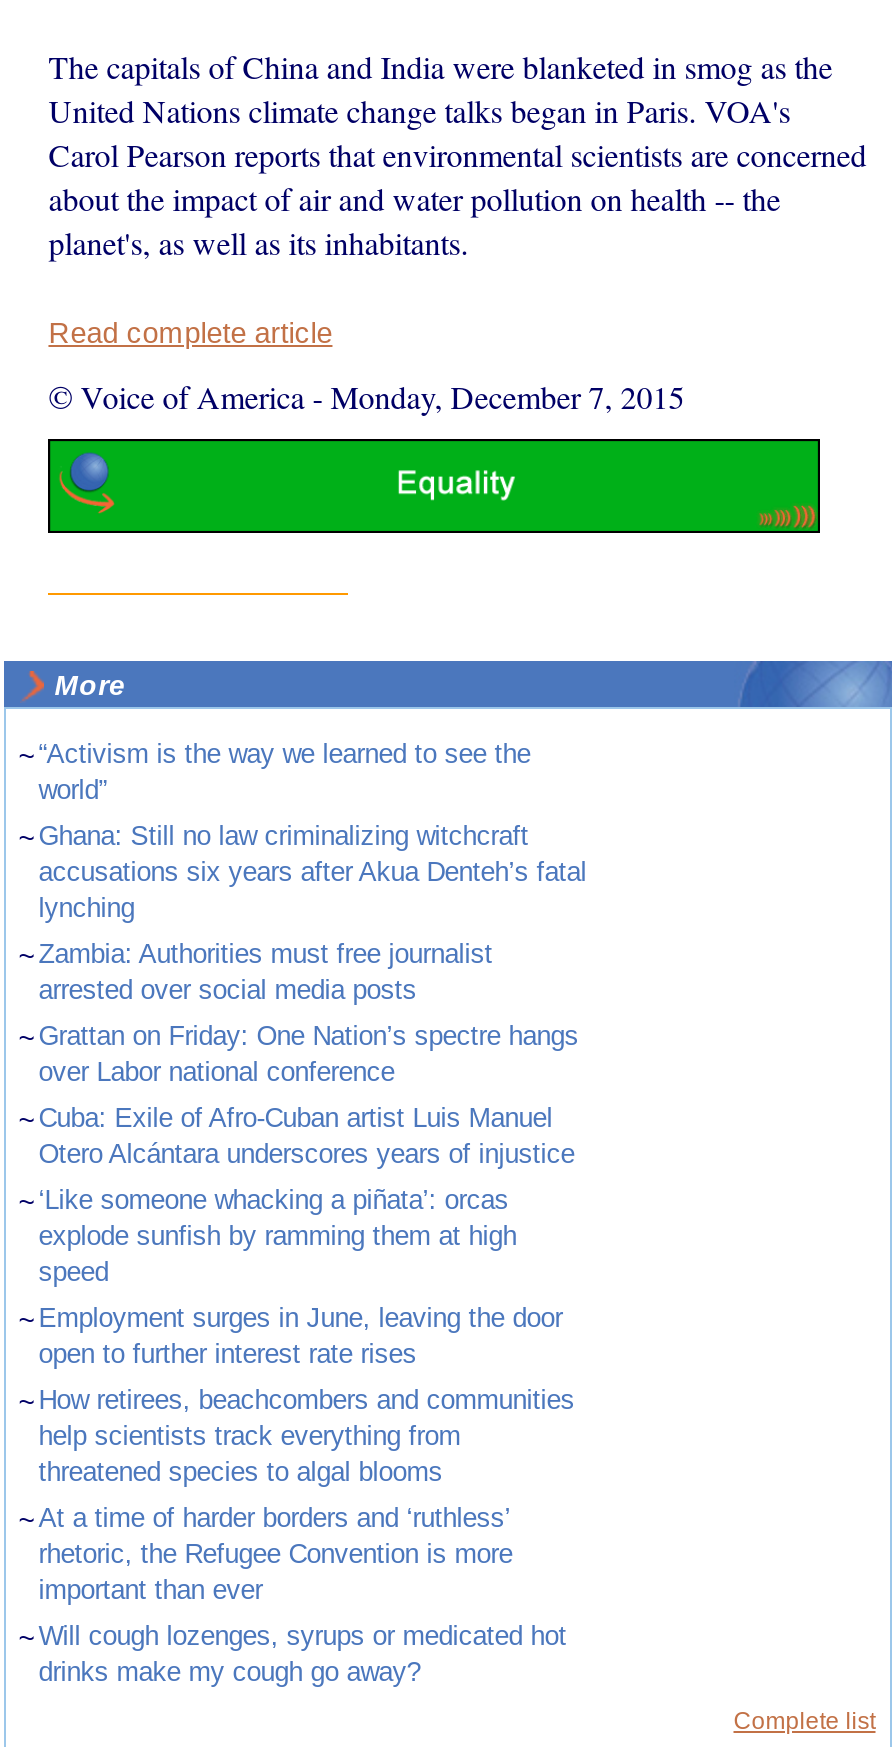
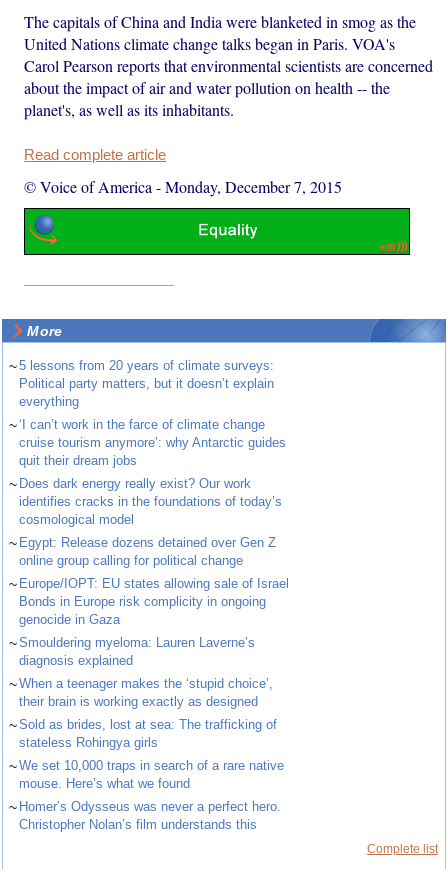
[18,740,530,806] ~ “Activism is the way we learned to see the | world” -> [9,358,274,409] ~ 5 lessons from 20 years of climate surveys: | Political party matters, but it doesn’t explain | everything
[18,822,586,924] ~ Ghana: Still no law criminalizing witchcraft | accusations six years after Akua Denteh’s fatal | lynching -> [9,417,286,468] ~ ‘I can’t work in the farce of climate change | cruise tourism anymore’: why Antarctic guides | quit their dream jobs
[18,940,492,1006] ~ Zambia: Authorities must free journalist | arrested over social media posts -> [9,476,282,527] ~ Does dark energy really exist? Our work | identifies cracks in the foundations of today’s | cosmological model
[18,1022,578,1088] ~ Grattan on Friday: One Nation’s spectre hangs | over Labor national conference -> [9,535,276,568] ~ Egypt: Release dozens detained over Gen Z | online group calling for political change
[18,1104,574,1170] ~ Cuba: Exile of Afro-Cuban artist Luis Manuel | Otero Alcántara underscores years of injustice -> [9,576,289,627] ~ Europe/IOPT: EU states allowing sale of Israel | Bonds in Europe risk complicity in ongoing | genocide in Gaza
[18,1186,516,1288] ~ ‘Like someone whacking a piñata’: orcas | explode sunfish by ramming them at high | speed -> [9,635,255,668] ~ Smouldering myeloma: Lauren Laverne’s | diagnosis explained
[18,1304,562,1370] ~ Employment surges in June, leaving the door | open to further interest rate rises -> [9,676,273,709] ~ When a teenager makes the ‘stupid choice’, | their brain is working exactly as designed
[18,1386,574,1488] ~ How retirees, beachcombers and communities | help scientists track everything from | threatened species to algal blooms -> [9,717,277,750] ~ Sold as brides, lost at sea: The trafficking of | stateless Rohingya girls
[18,1504,512,1606] ~ At a time of harder borders and ‘ruthless’ | rhetoric, the Refugee Convention is more | important than ever -> [9,758,284,791] ~ We set 10,000 traps in search of a rare native | mouse. Here’s what we found
[18,1622,566,1688] ~ Will cough lozenges, syrups or medicated hot | drinks make my cough go away? -> [9,799,281,832] ~ Homer’s Odysseus was never a perfect hero. | Christopher Nolan’s film understands this

